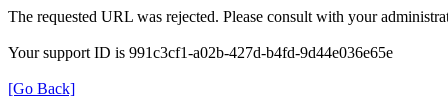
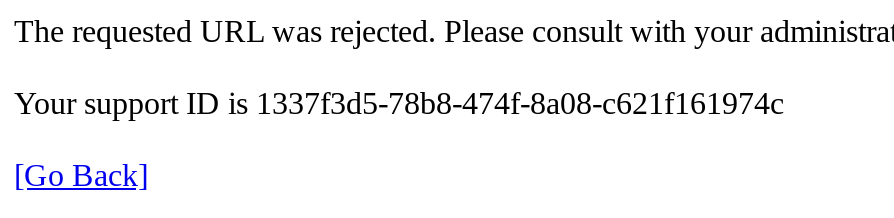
[8,44,393,61] Your support ID is 991c3cf1-a02b-427d-b4fd-9d44e036e65e -> [14,86,784,120] Your support ID is 1337f3d5-78b8-474f-8a08-c621f161974c

